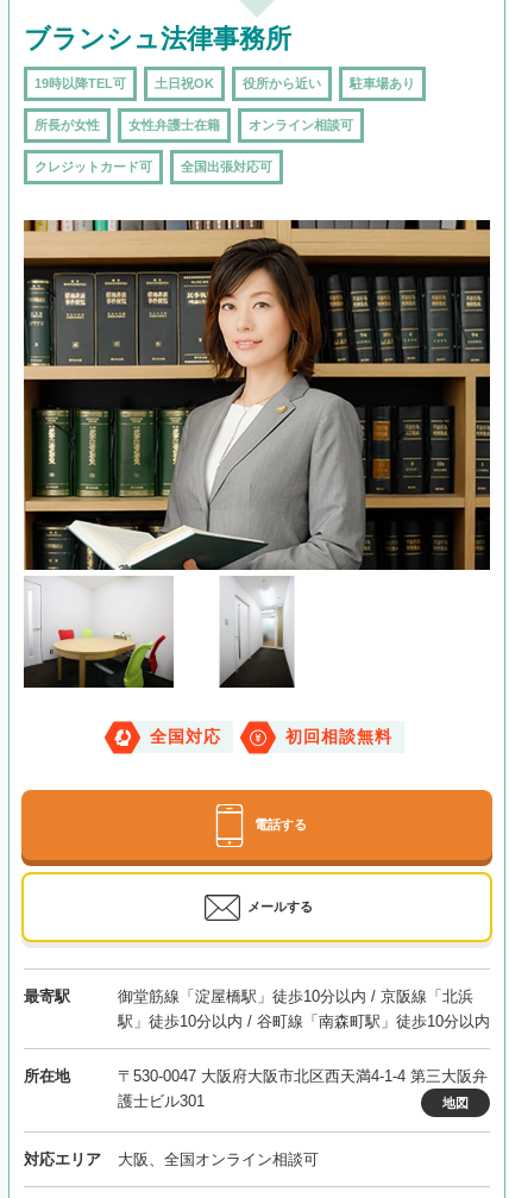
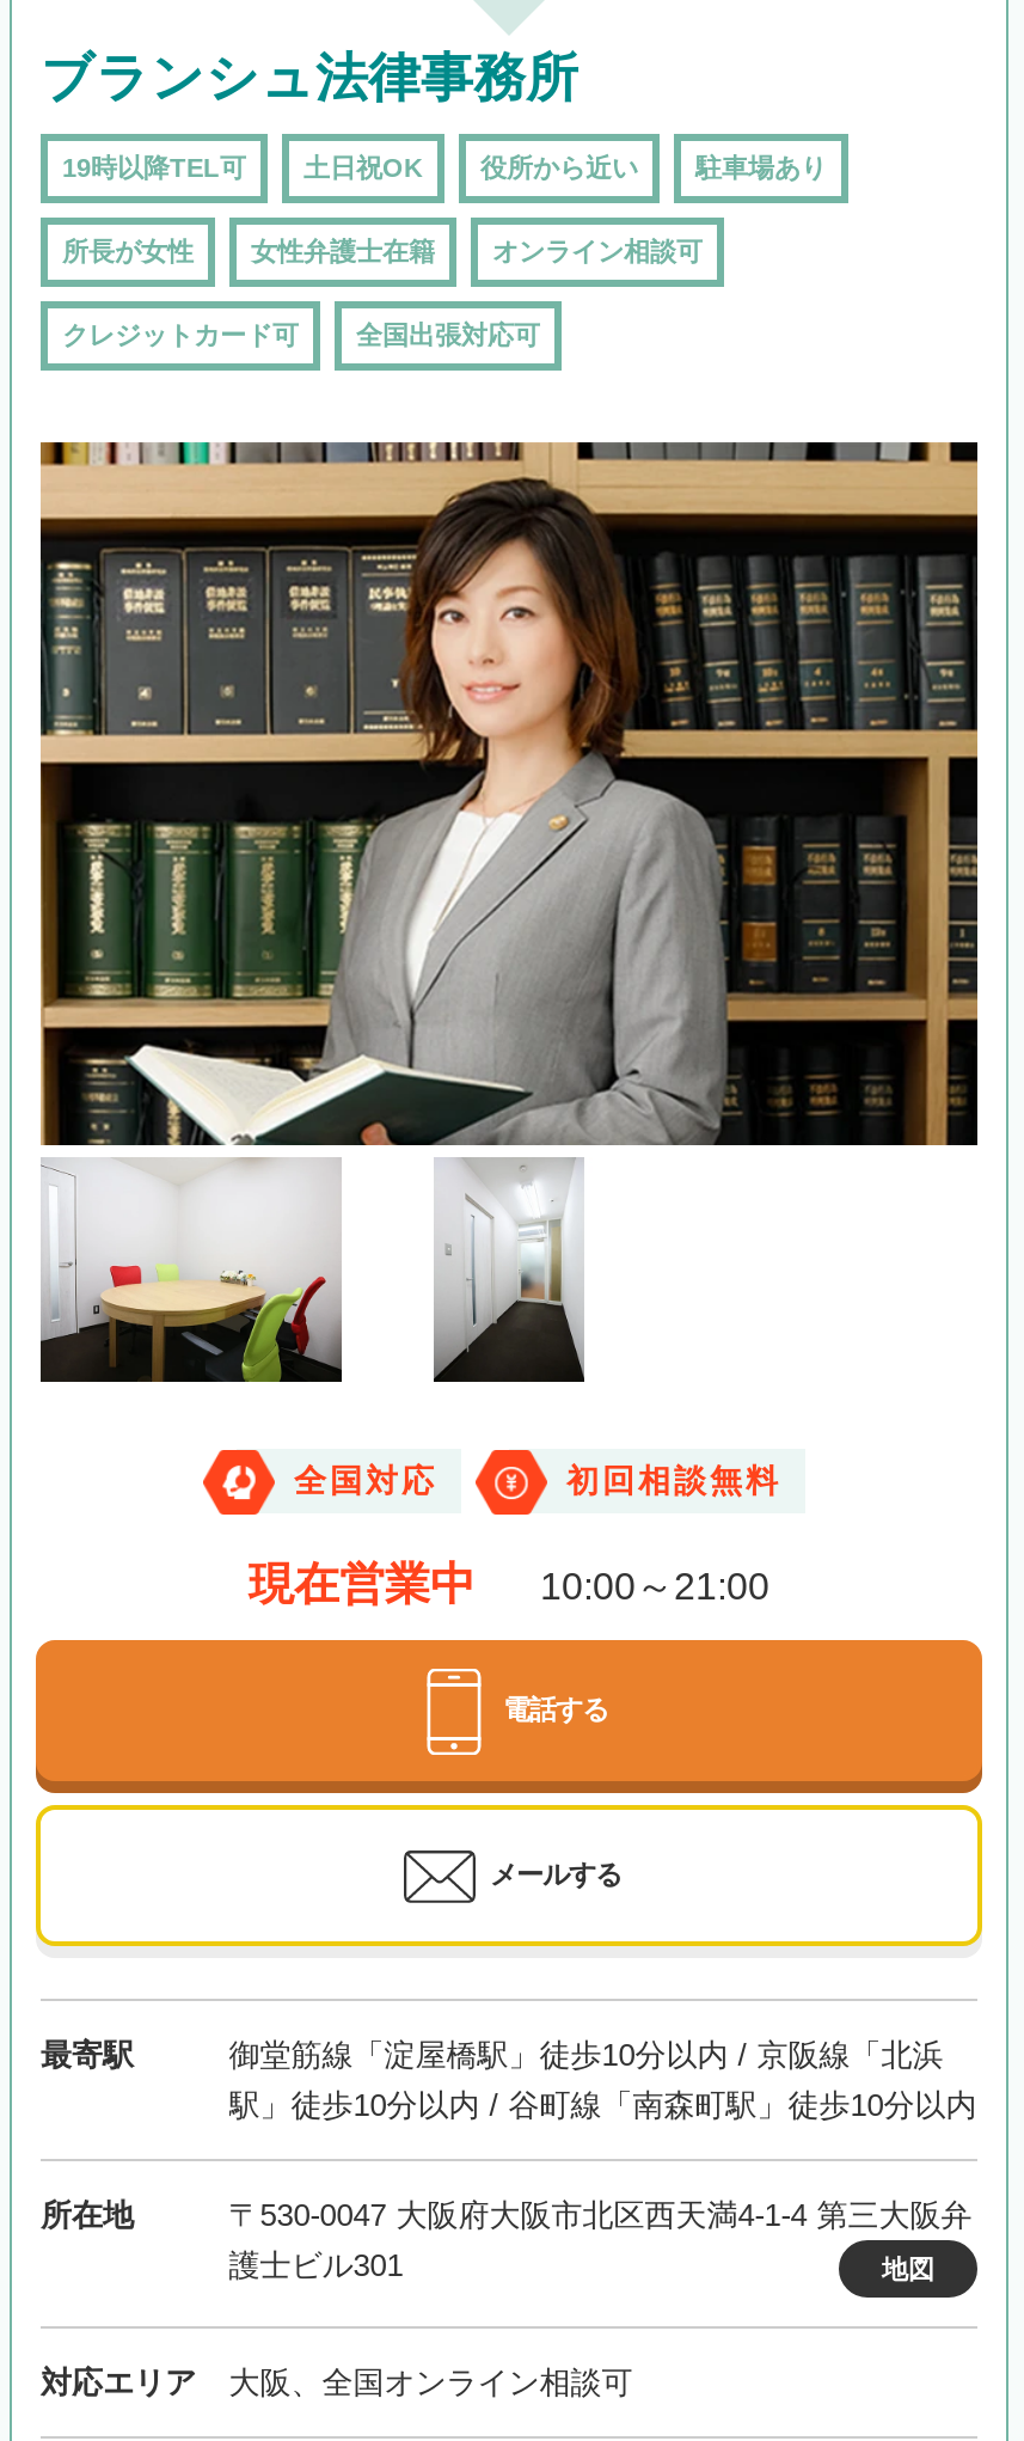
none -> [249,1560,769,1610] 現在営業中 | 10:00～21:00

